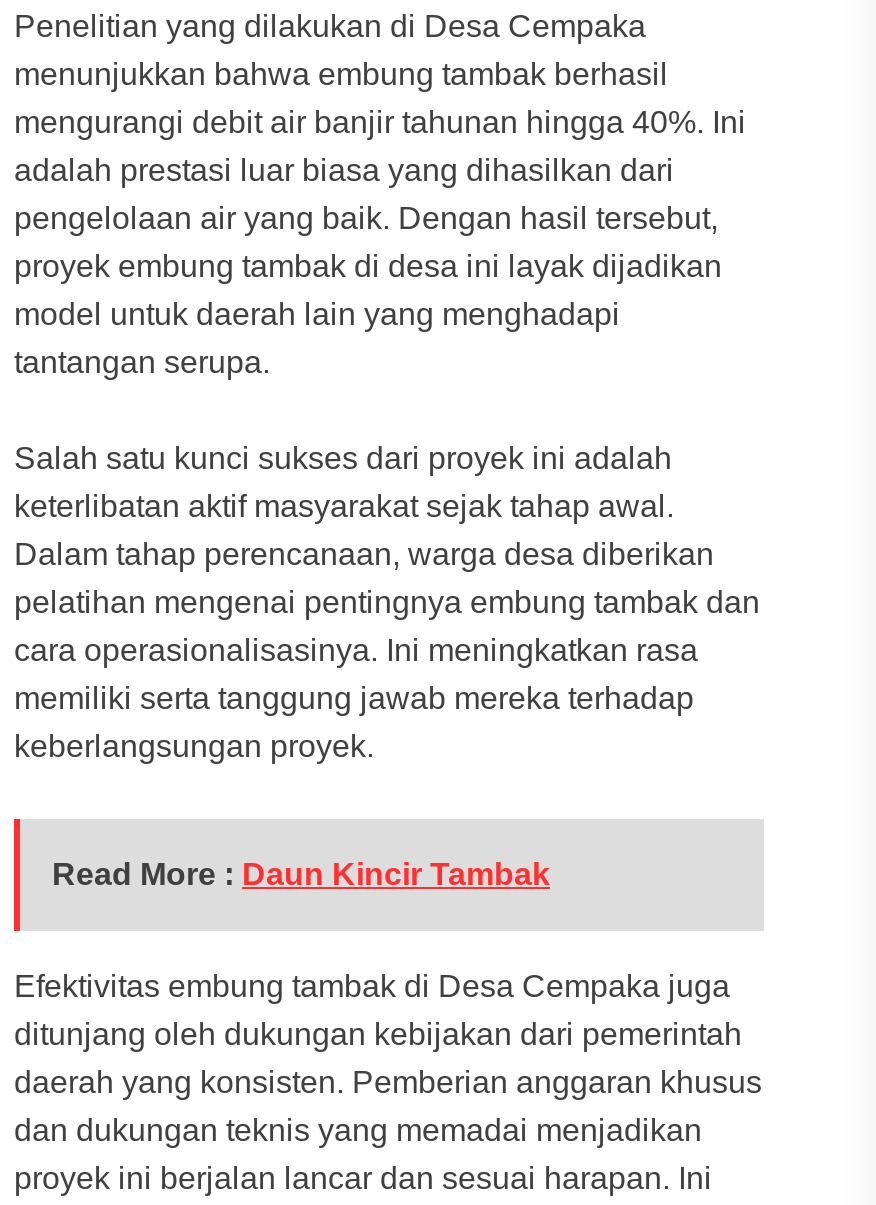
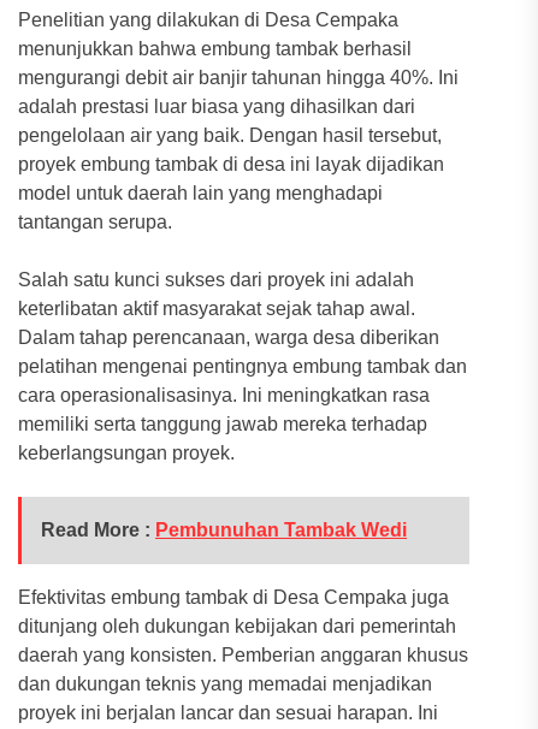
[52,857,550,891] Read More : Daun Kincir Tambak -> [41,520,407,540] Read More : Pembunuhan Tambak Wedi

